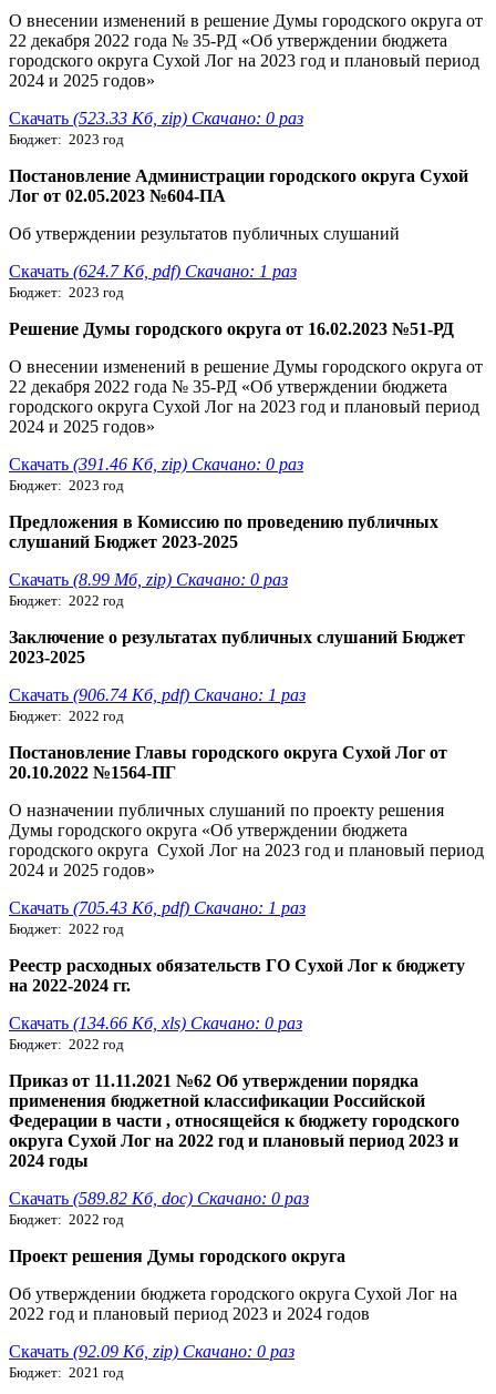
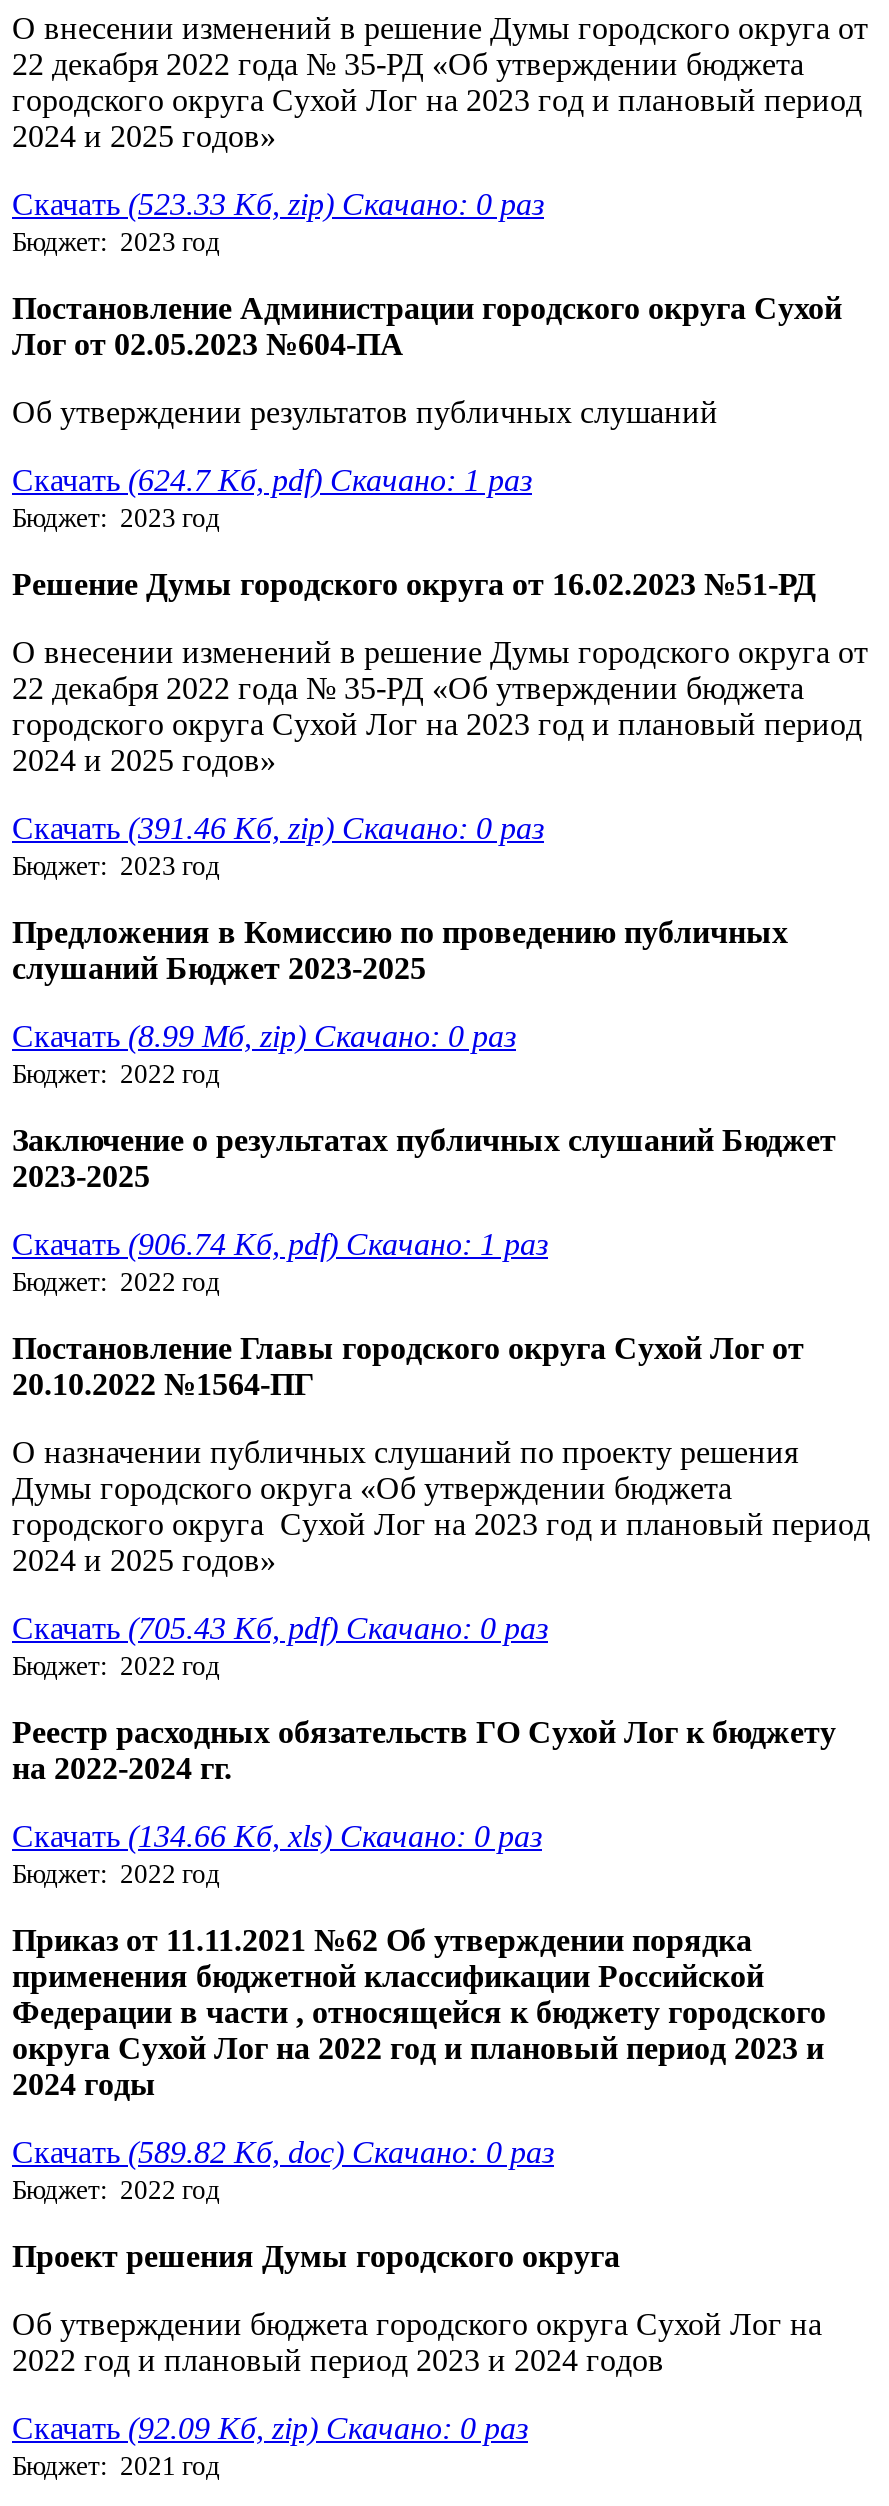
[9,898,306,917] Скачать (705.43 Кб, pdf) Скачано: 1 раз -> [12,1611,548,1645] Скачать (705.43 Кб, pdf) Скачано: 0 раз

